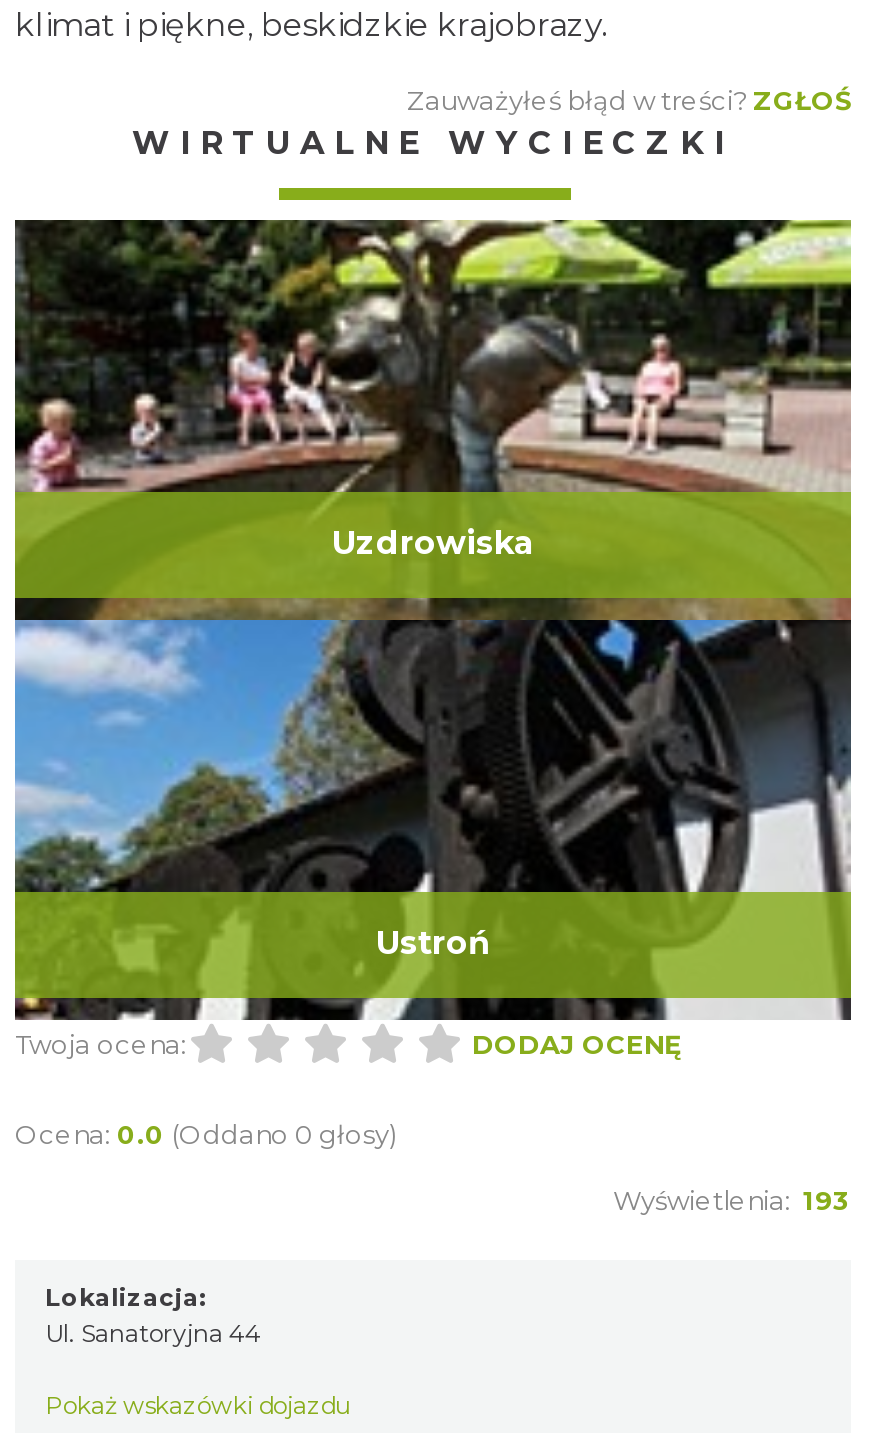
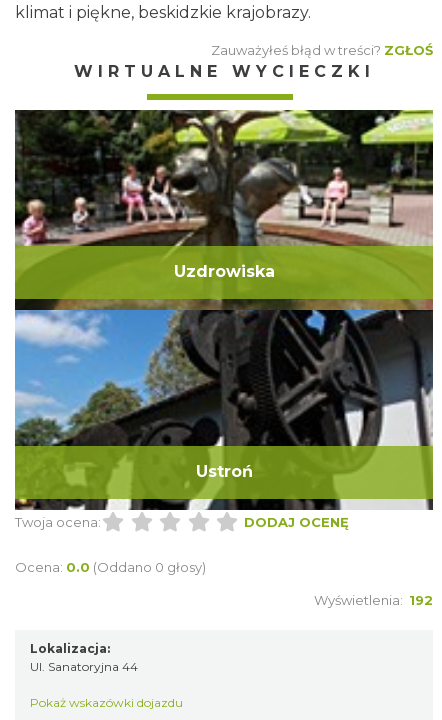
[613,1184,851,1216] Wyświetlenia: 193 -> [314,592,433,608] Wyświetlenia: 192

